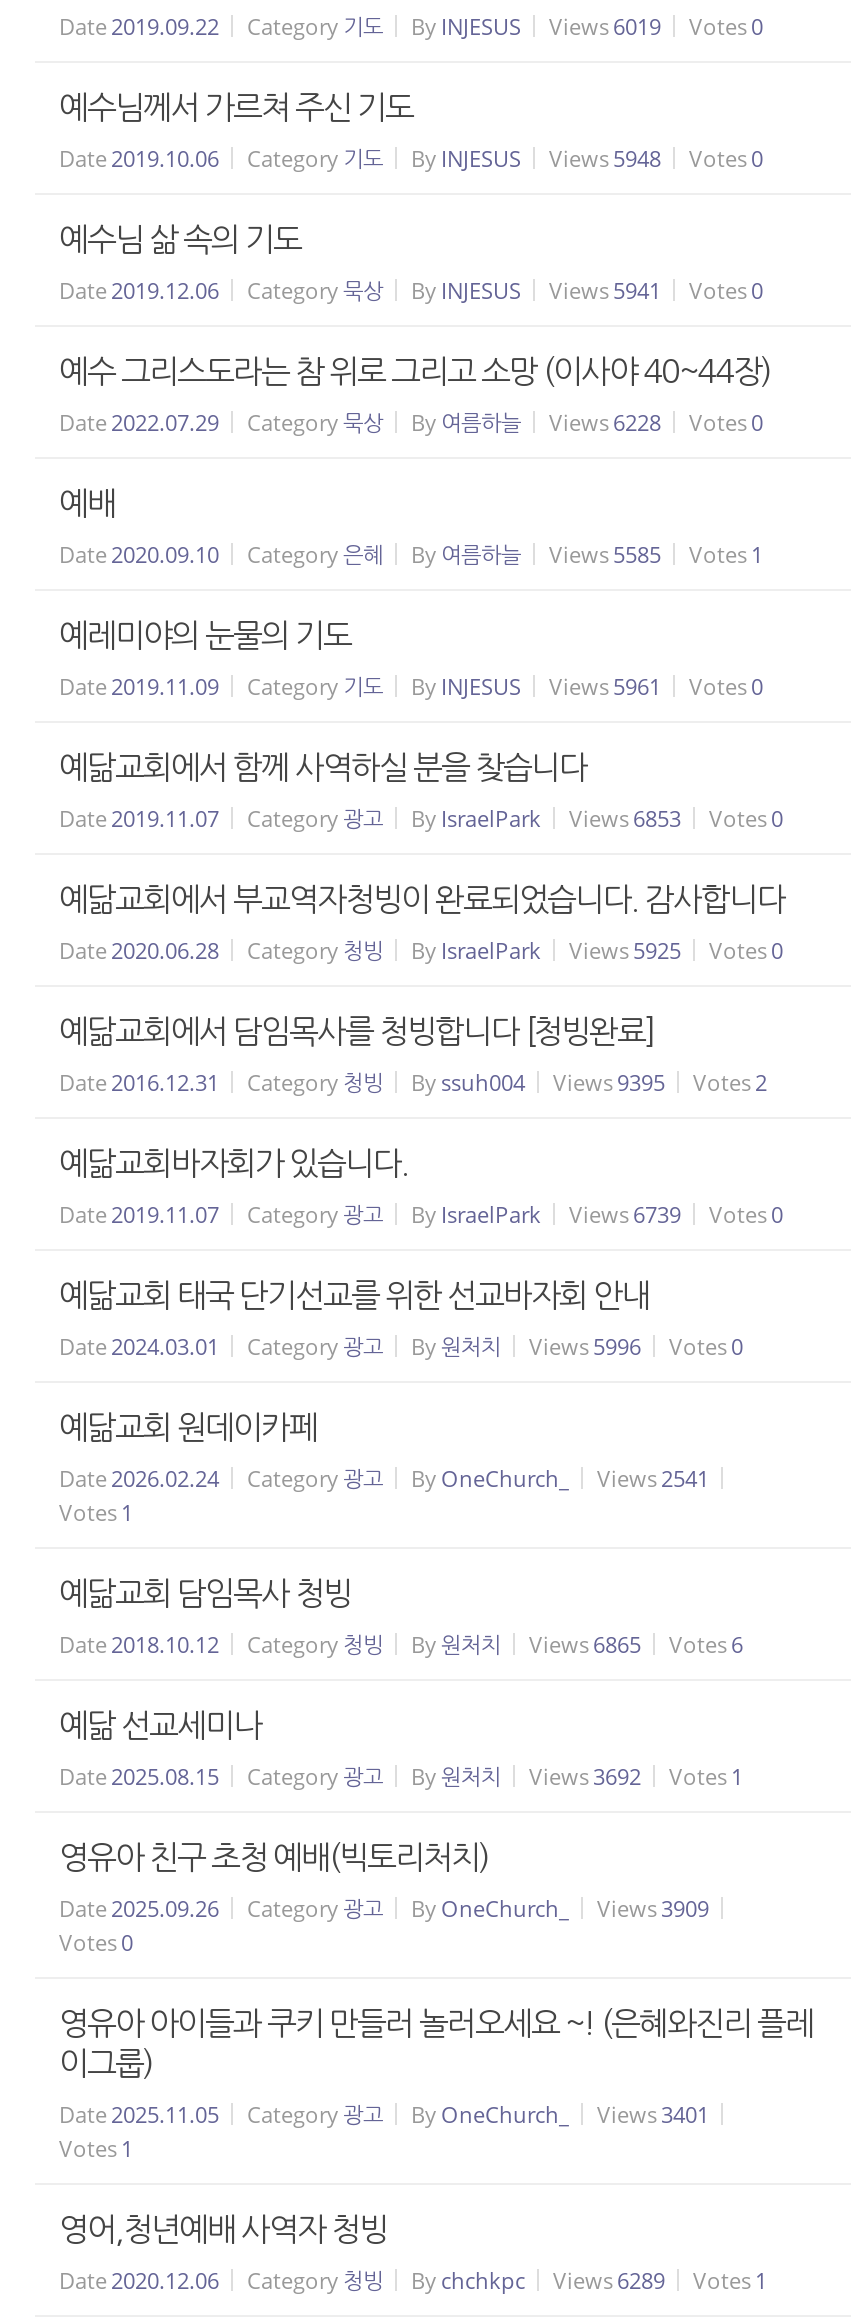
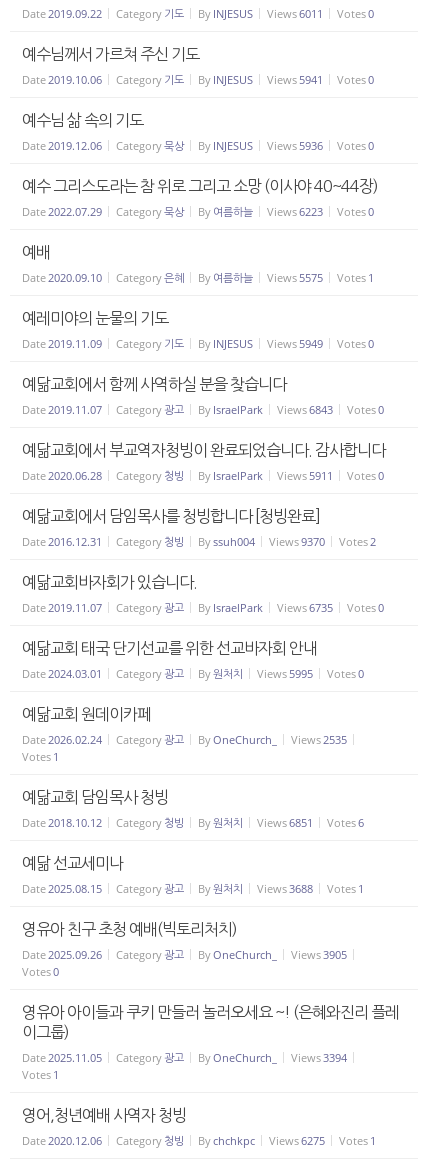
[59,11,763,41] Date 2019.09.22 Category 기도 By INJESUS Views 6019 Votes 0 -> [22,6,374,21] Date 2019.09.22 Category 기도 By INJESUS Views 6011 Votes 0
[59,143,763,173] Date 2019.10.06 Category 기도 By INJESUS Views 5948 Votes 0 -> [22,72,374,87] Date 2019.10.06 Category 기도 By INJESUS Views 5941 Votes 0
[59,275,763,305] Date 2019.12.06 Category 묵상 By INJESUS Views 5941 Votes 0 -> [22,138,374,153] Date 2019.12.06 Category 묵상 By INJESUS Views 5936 Votes 0
[59,407,763,437] Date 2022.07.29 Category 묵상 By 여름하늘 Views 6228 Votes 0 -> [22,204,374,219] Date 2022.07.29 Category 묵상 By 여름하늘 Views 6223 Votes 0
[59,539,763,569] Date 2020.09.10 Category 은혜 By 여름하늘 Views 5585 Votes 1 -> [22,270,374,285] Date 2020.09.10 Category 은혜 By 여름하늘 Views 5575 Votes 1
[59,671,763,701] Date 2019.11.09 Category 기도 By INJESUS Views 5961 Votes 0 -> [22,336,374,351] Date 2019.11.09 Category 기도 By INJESUS Views 5949 Votes 0
[59,803,783,833] Date 2019.11.07 Category 광고 By IsraelPark Views 6853 Votes 0 -> [22,402,384,417] Date 2019.11.07 Category 광고 By IsraelPark Views 6843 Votes 0
[59,935,783,965] Date 2020.06.28 Category 청빙 By IsraelPark Views 5925 Votes 0 -> [22,468,384,483] Date 2020.06.28 Category 청빙 By IsraelPark Views 5911 Votes 0
[59,1067,767,1097] Date 2016.12.31 Category 청빙 By ssuh004 Views 9395 Votes 2 -> [22,534,376,549] Date 2016.12.31 Category 청빙 By ssuh004 Views 9370 Votes 2
[59,1199,783,1229] Date 2019.11.07 Category 광고 By IsraelPark Views 6739 Votes 0 -> [22,600,384,615] Date 2019.11.07 Category 광고 By IsraelPark Views 6735 Votes 0
[59,1331,743,1361] Date 2024.03.01 Category 광고 By 원처치 Views 5996 Votes 0 -> [22,666,364,681] Date 2024.03.01 Category 광고 By 원처치 Views 5995 Votes 0
[59,1463,709,1493] Date 2026.02.24 Category 광고 By OneChurch_ Views 2541 -> [22,732,347,747] Date 2026.02.24 Category 광고 By OneChurch_ Views 2535
[59,1629,743,1659] Date 2018.10.12 Category 청빙 By 원처치 Views 6865 Votes 6 -> [22,815,364,830] Date 2018.10.12 Category 청빙 By 원처치 Views 6851 Votes 6
[59,1761,743,1791] Date 2025.08.15 Category 광고 By 원처치 Views 3692 Votes 1 -> [22,881,364,896] Date 2025.08.15 Category 광고 By 원처치 Views 3688 Votes 1
[59,1893,709,1923] Date 2025.09.26 Category 광고 By OneChurch_ Views 3909 -> [22,947,347,962] Date 2025.09.26 Category 광고 By OneChurch_ Views 3905
[59,2099,709,2129] Date 2025.11.05 Category 광고 By OneChurch_ Views 3401 -> [22,1050,347,1065] Date 2025.11.05 Category 광고 By OneChurch_ Views 3394
[59,2265,767,2295] Date 2020.12.06 Category 청빙 By chchkpc Views 6289 Votes 1 -> [22,1133,376,1148] Date 2020.12.06 Category 청빙 By chchkpc Views 6275 Votes 1

